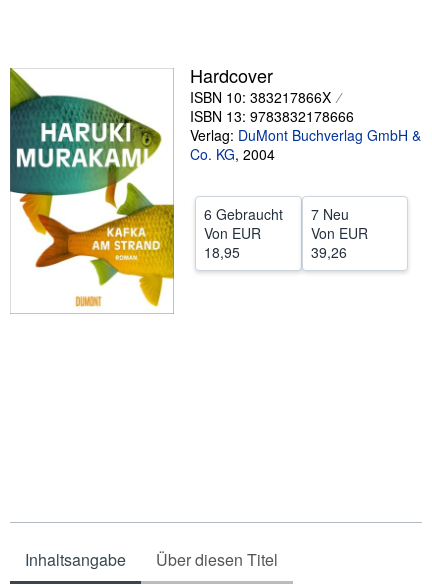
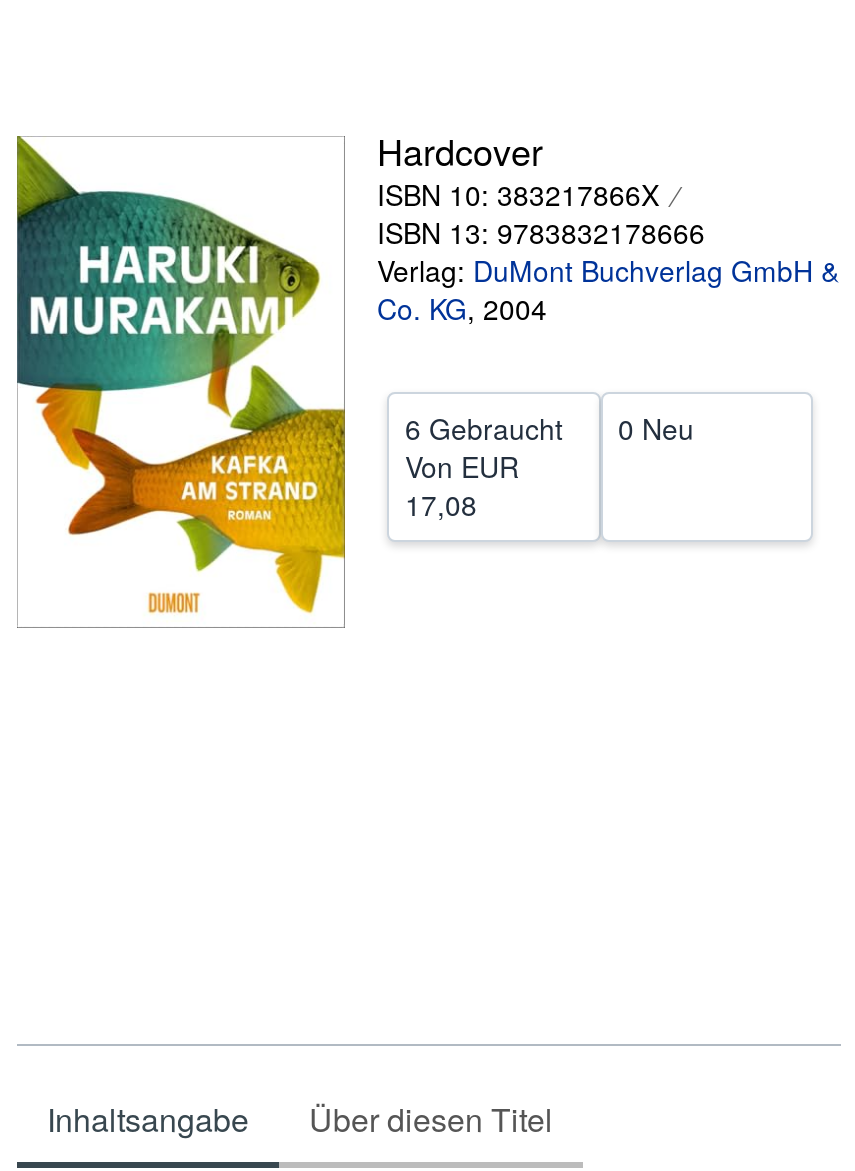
[310,204,367,262] 7 Neu | Von EUR | 39,26 -> [618,408,694,448] 0 Neu
[204,242,240,262] 18,95 -> [405,484,477,524] 17,08

